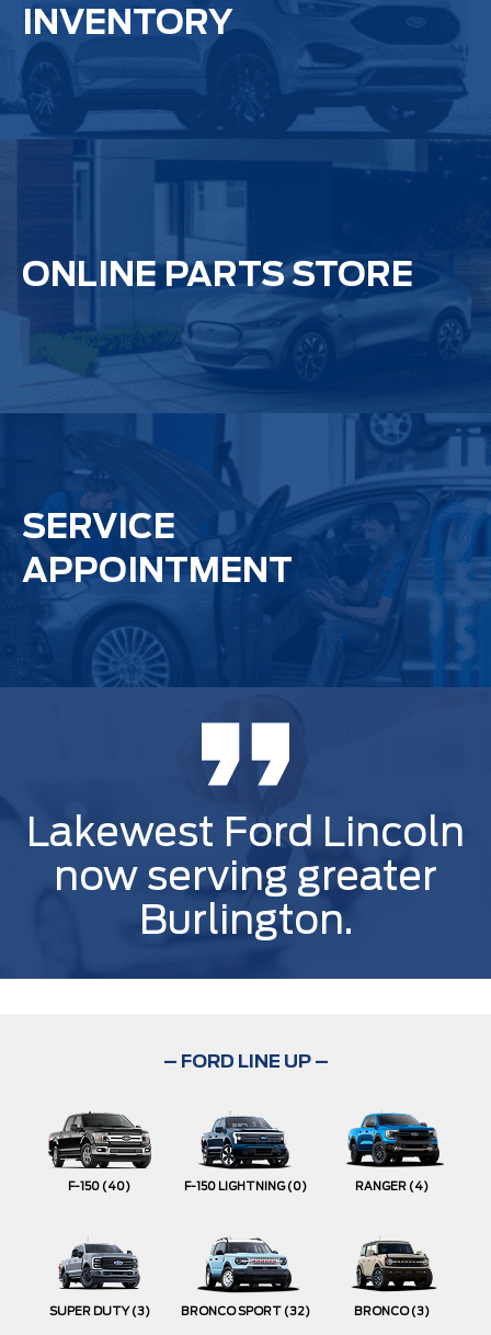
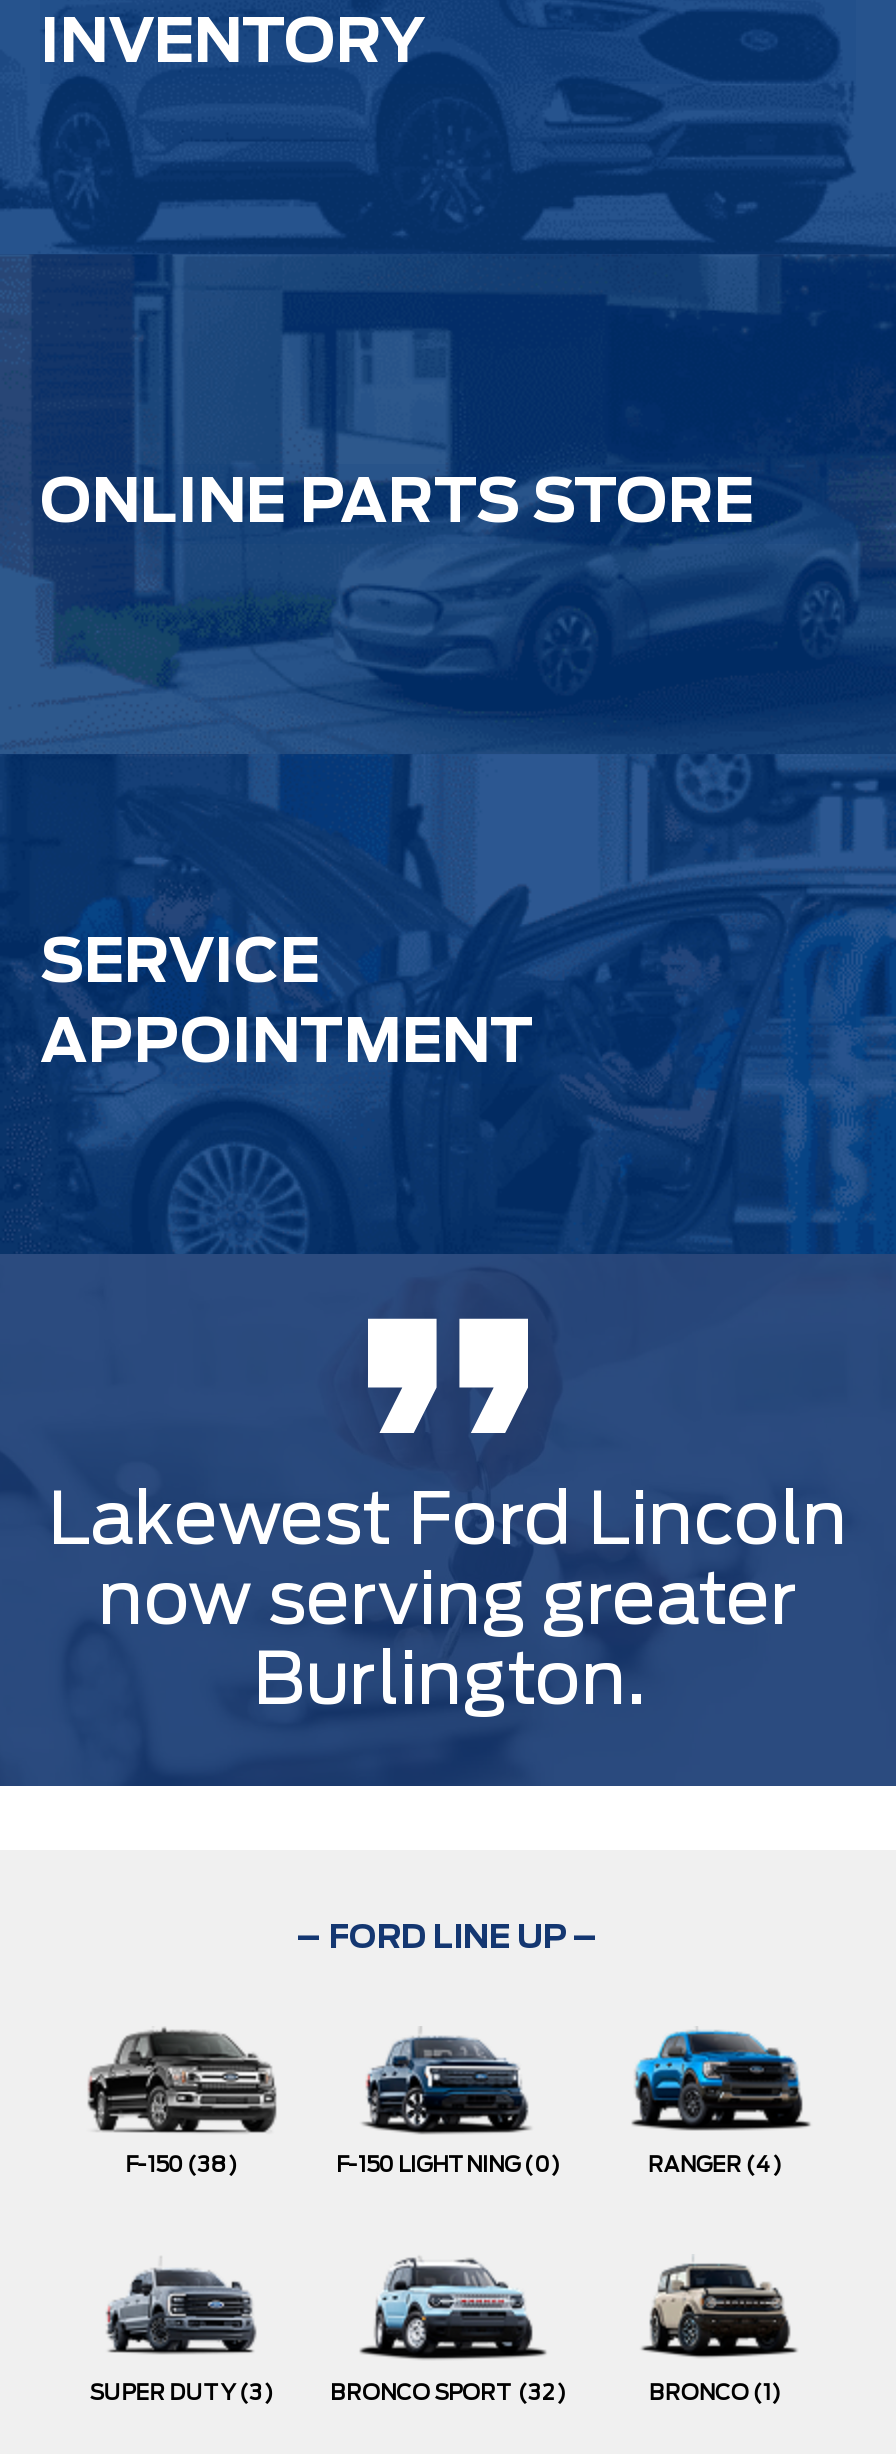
[68,1182,131,1193] F-150 (40) -> [125,2156,237,2176] F-150 (38)
[354,1307,429,1317] BRONCO (3) -> [649,2384,781,2404] BRONCO (1)

